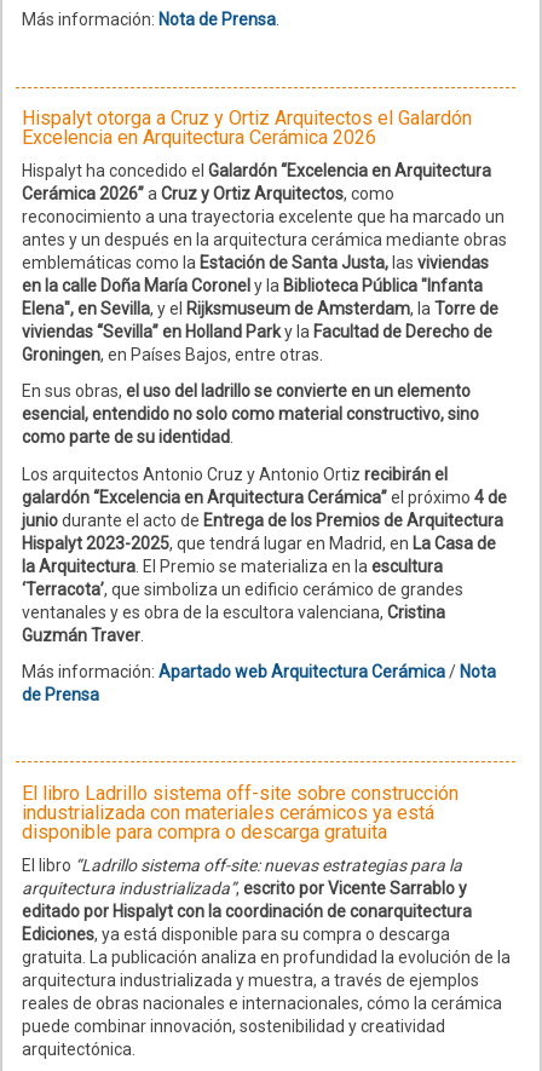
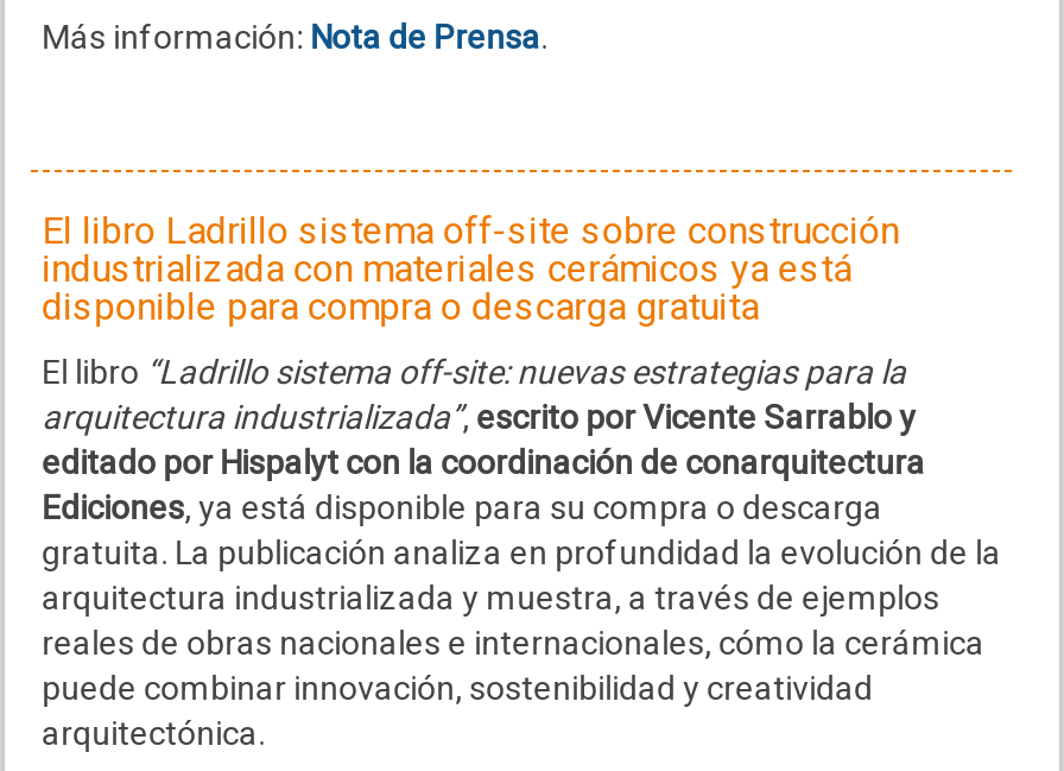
[21,107,506,704] Hispalyt otorga a Cruz y Ortiz Arquitectos el Galardón | Excelencia en Arquitectura Cerámica 2026 | Hispalyt ha concedido el Galardón “Excelencia en Arquitectura | Cerámica 2026” a Cruz y Ortiz Arquitectos, como | reconocimiento a una trayectoria excelente que ha marcado un | antes y un después en la arquitectura cerámica mediante obras | emblemáticas como la Estación de Santa Justa, las viviendas | en la calle Doña María Coronel y la Biblioteca Pública "Infanta | Elena", en Sevilla, y el Rijksmuseum de Amsterdam, la Torre de | viviendas “Sevilla” en Holland Parky la Facultad de Derecho de | Groningen, en Países Bajos, entre otras. | En sus obras, el uso del ladrillo se convierte en un elemento | esencial, entendido no solo como material constructivo, sino | como parte de su identidad. | Los arquitectos Antonio Cruz y Antonio Ortiz recibirán el | galardón “Excelencia en Arquitectura Cerámica” el próximo 4 de | junio durante el acto de Entrega de los Premios de Arquitectura | Hispalyt 2023-2025, que tendrá lugar en Madrid, en La Casa de | la Arquitectura. El Premio se materializa en la escultura | ‘Terracota’, que simboliza un edificio cerámico de grandes | ventanales y es obra de la escultora valenciana, Cristina | Guzmán Traver. | Más información: Apartado web Arquitectura Cerámica / Nota | de Prensa -> none

